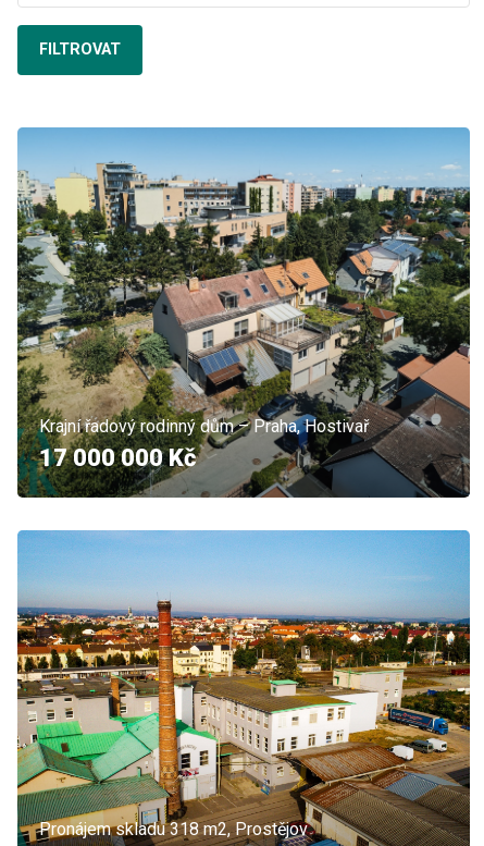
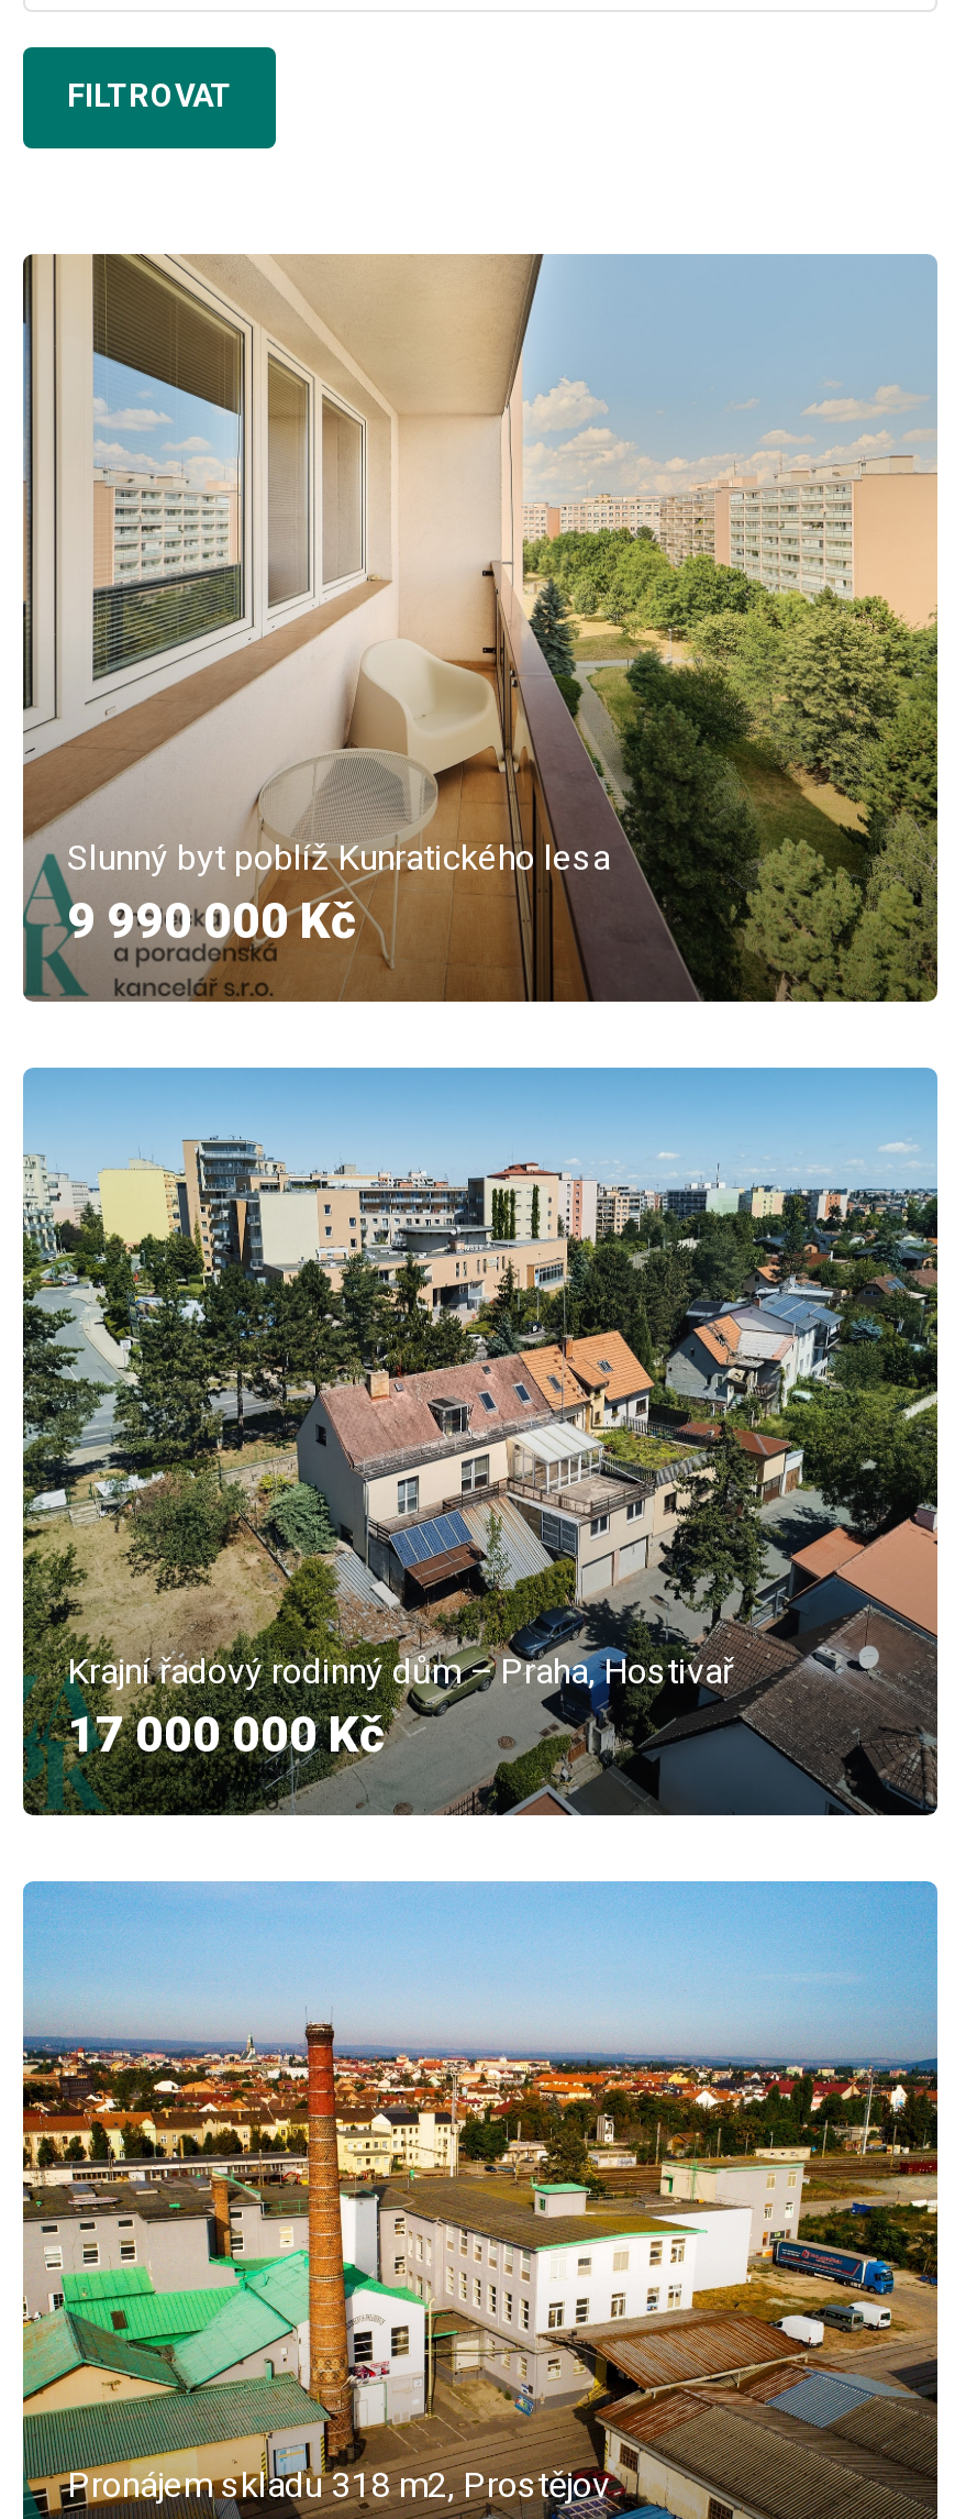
none -> [21,252,940,1004] [image] | Slunný byt poblíž Kunratického lesa | 9 990 000 Kč

